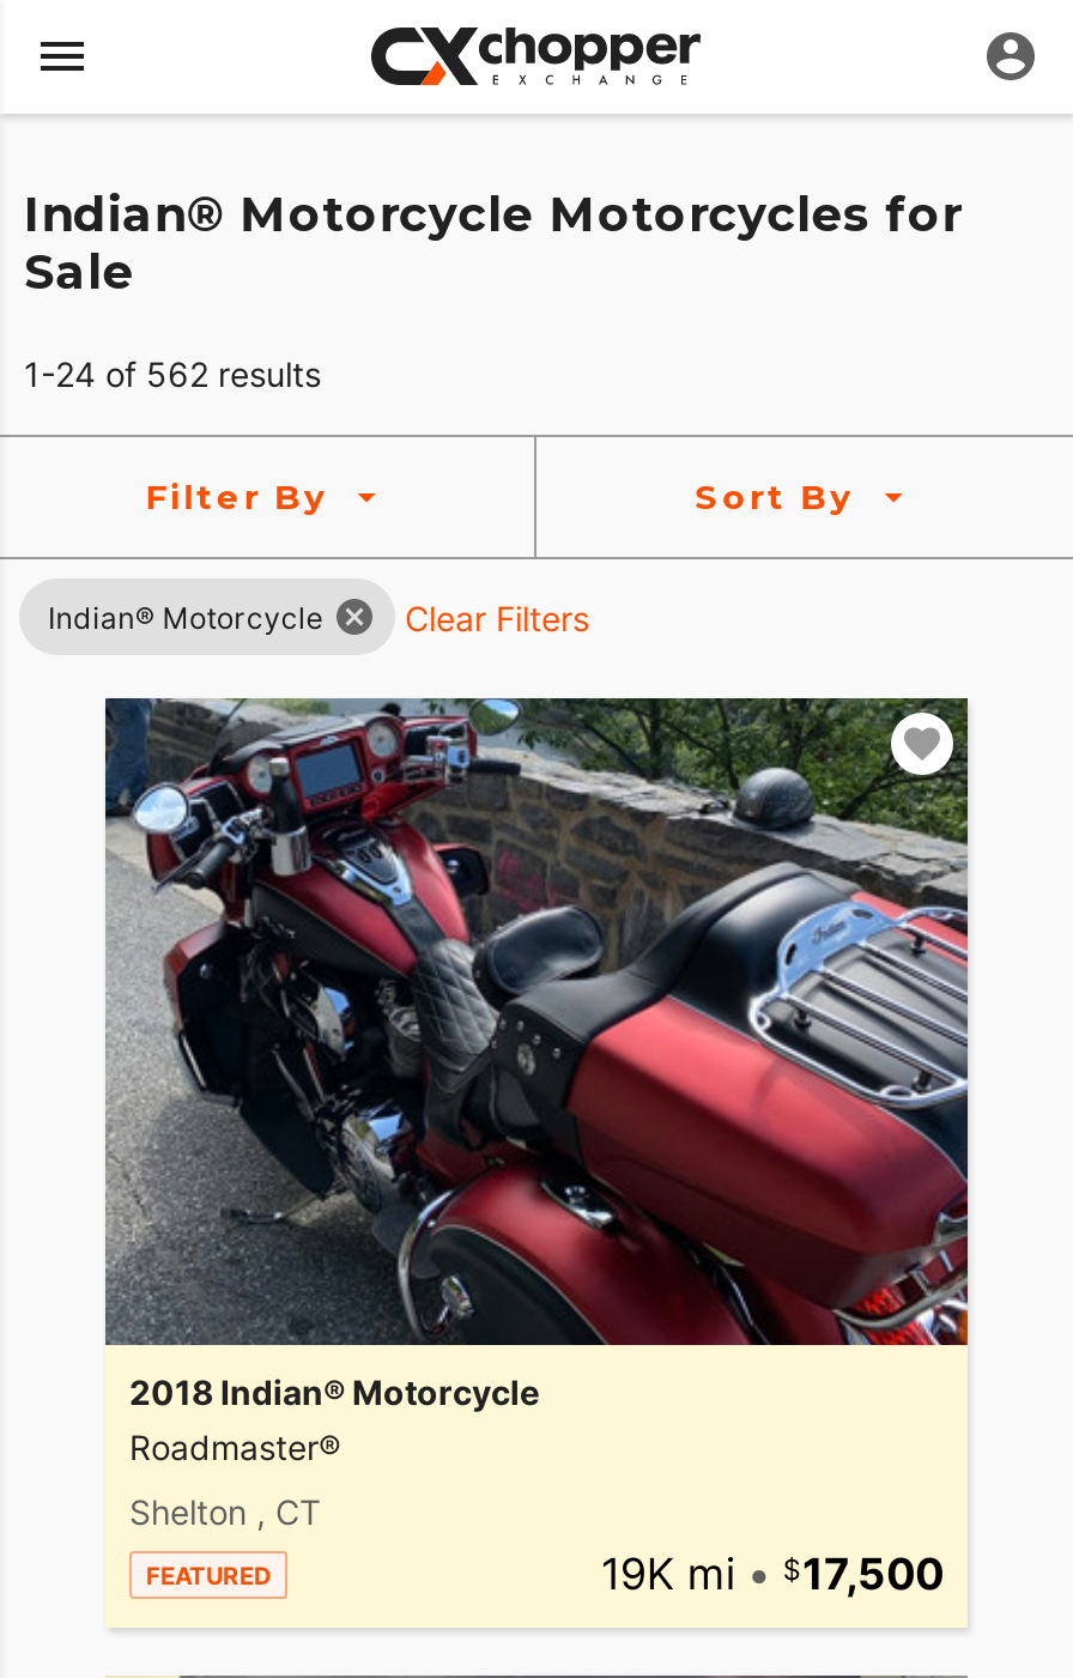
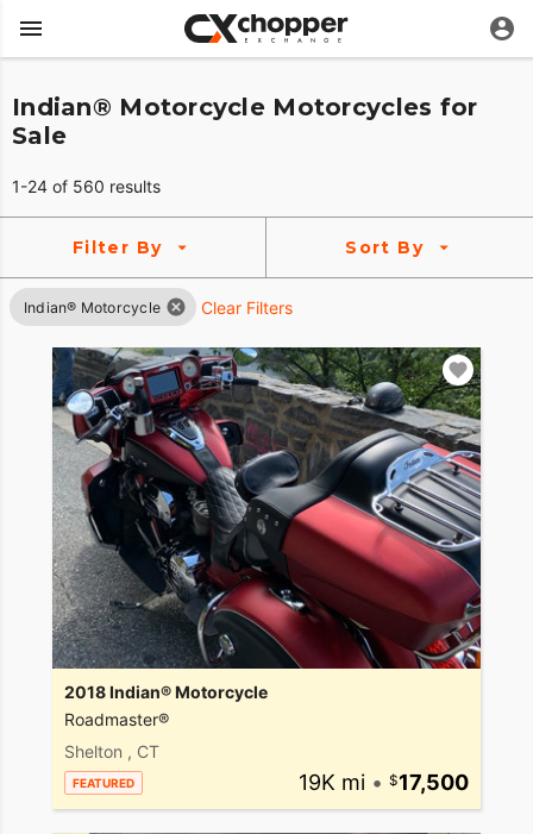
[24,354,321,394] 1-24 of 562 results -> [12,176,161,196] 1-24 of 560 results

